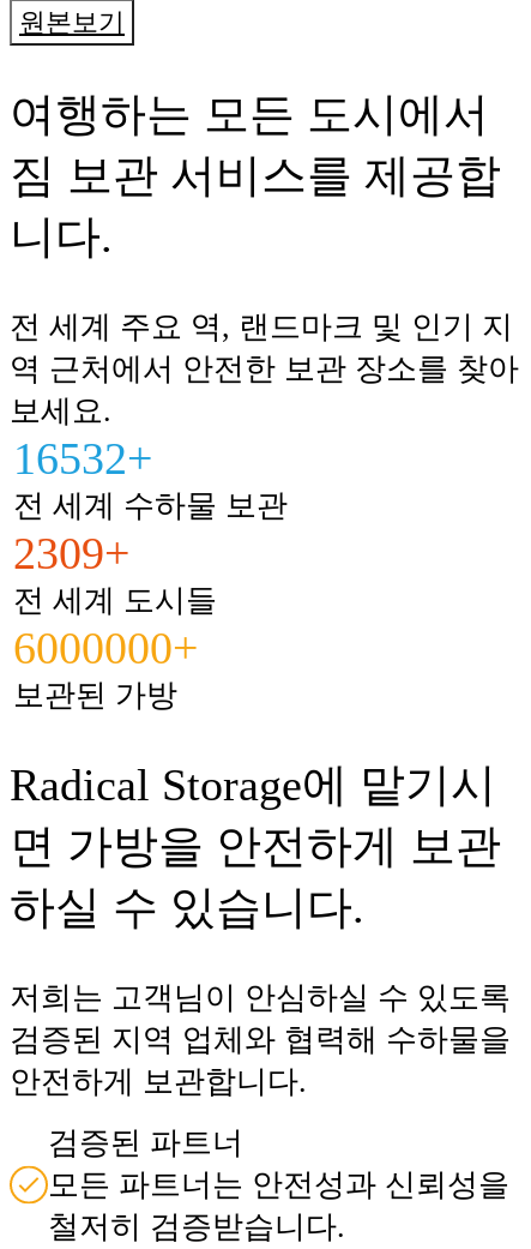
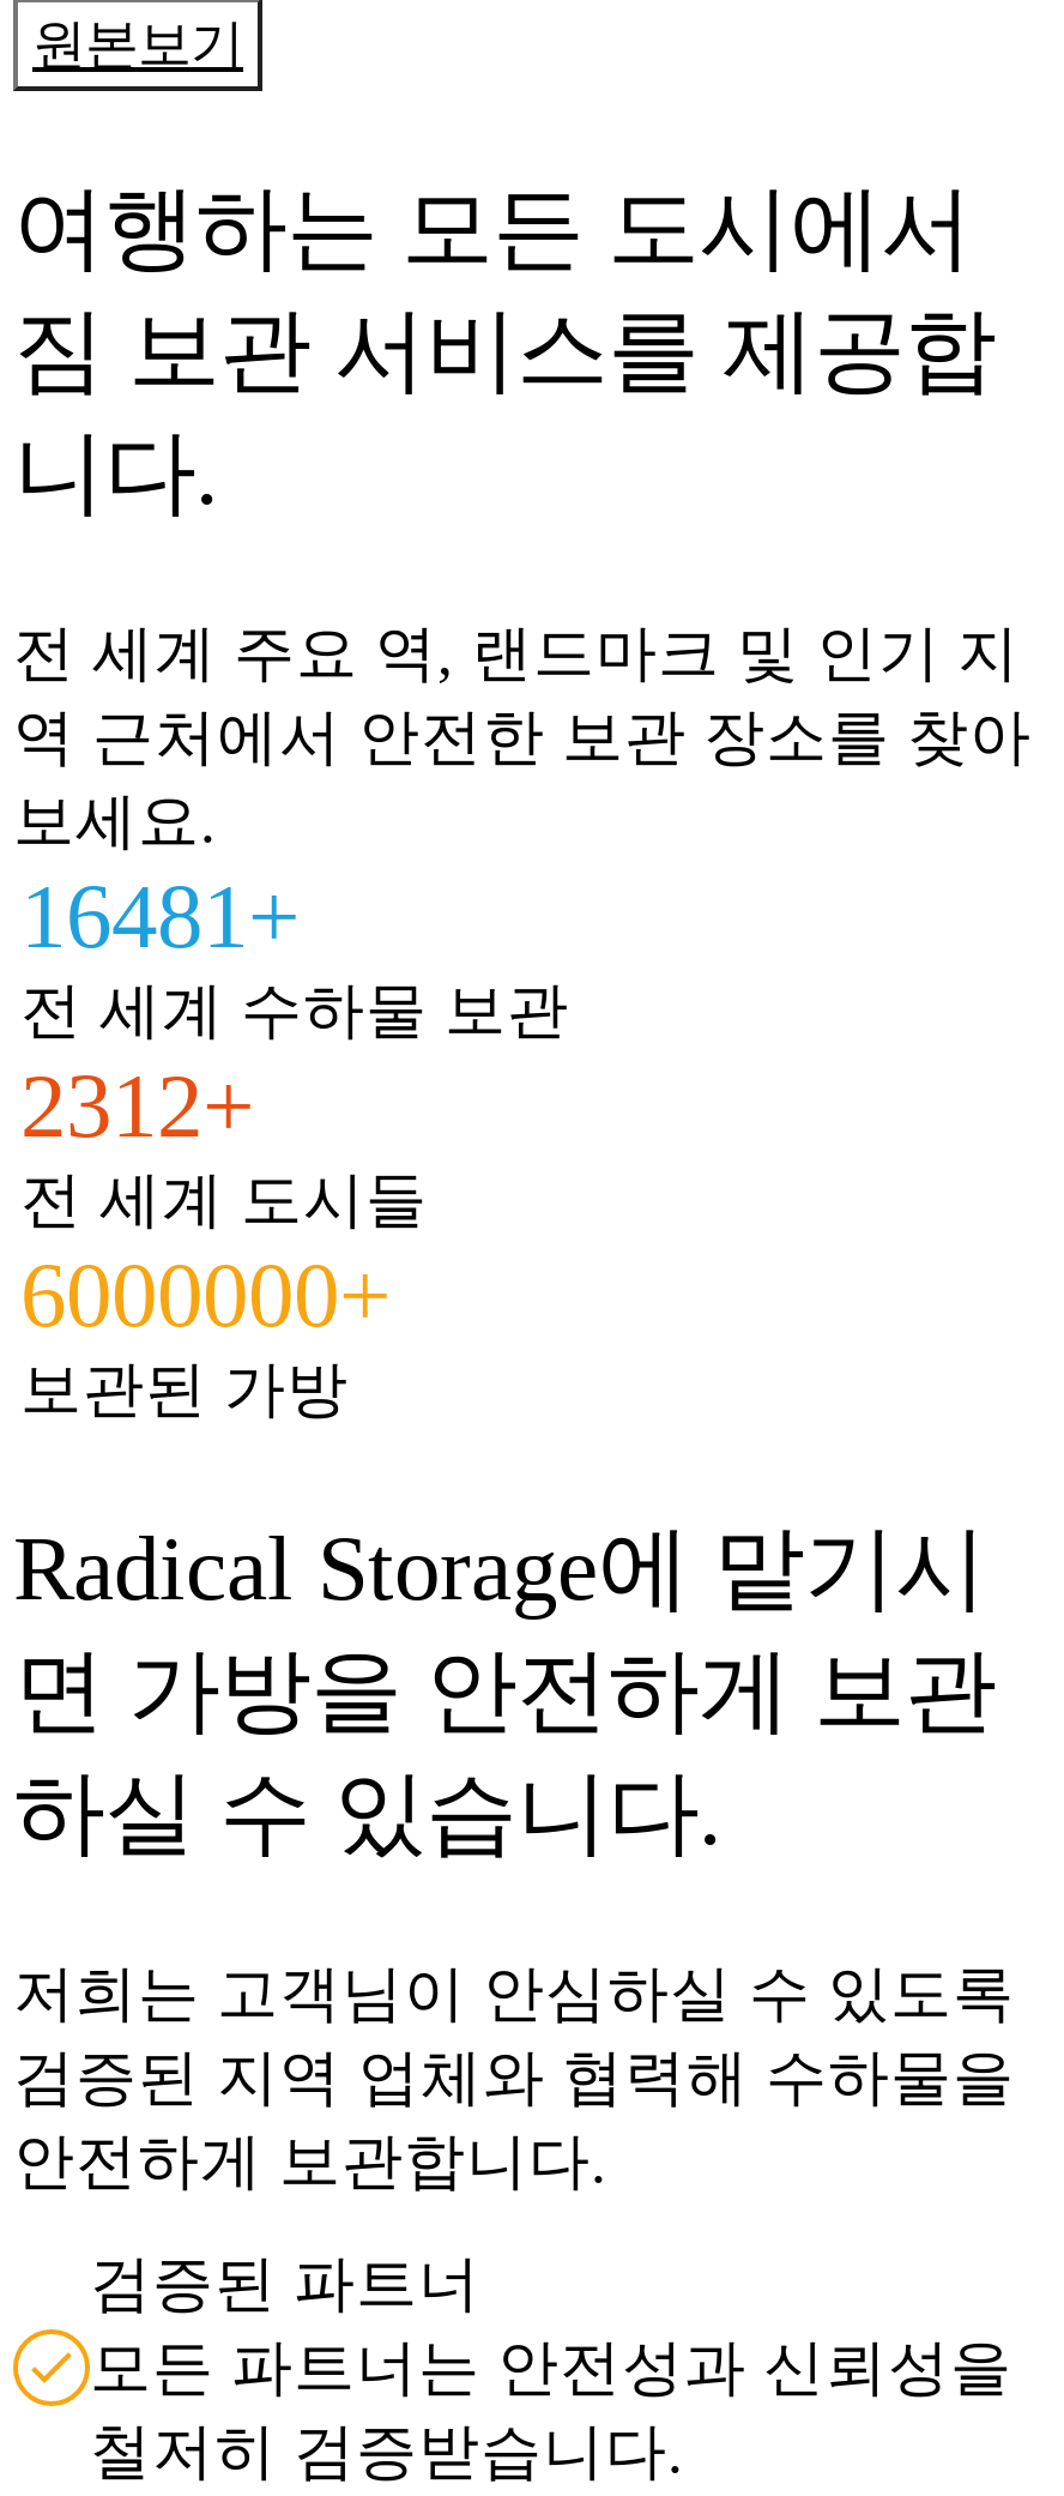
[13,433,152,483] 16532+ -> [20,865,298,966] 16481+
[13,528,129,578] 2309+ -> [20,1055,253,1155] 2312+

